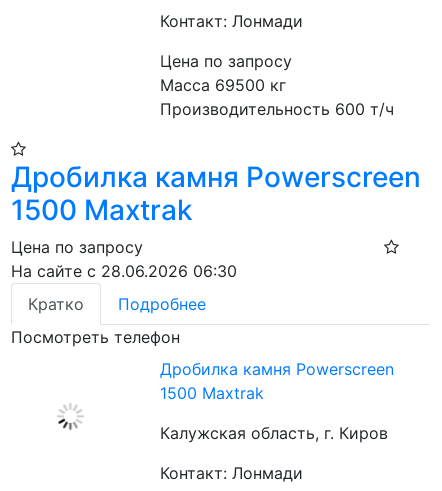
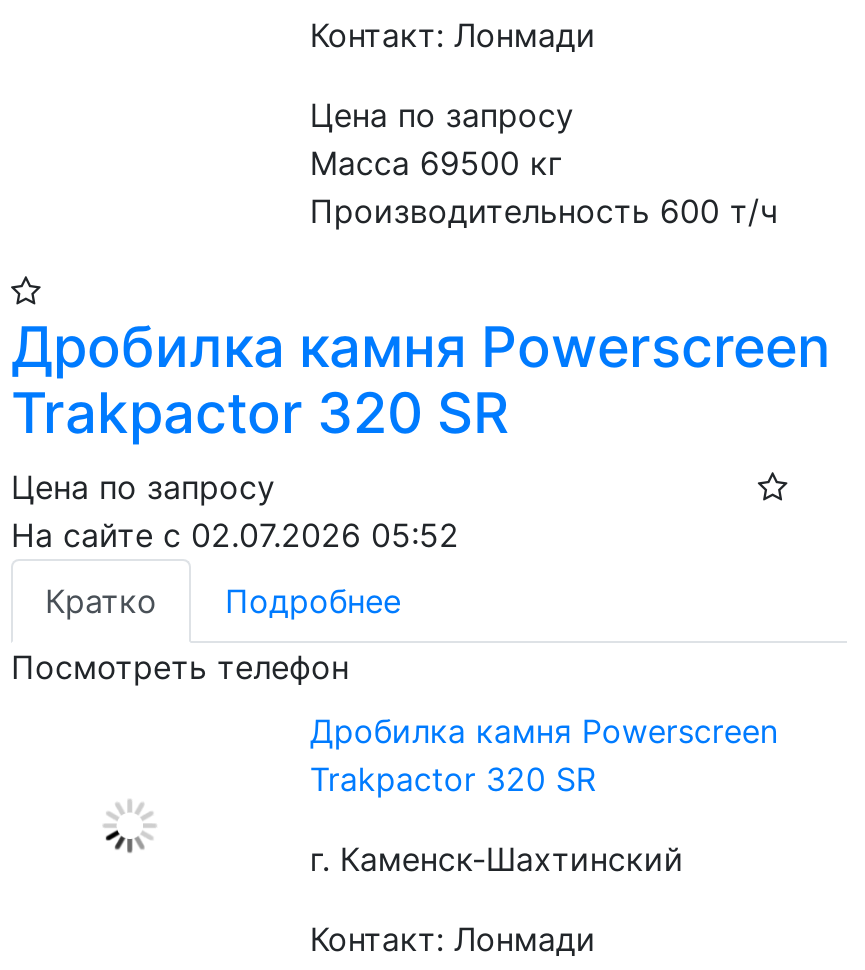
[11,193,193,227] 1500 Maxtrak -> [11,378,509,446] Trakpactor 320 SR
[11,261,237,281] На сайте с 28.06.2026 06:30 -> [11,514,459,554] На сайте с 02.07.2026 05:52
[160,383,264,403] 1500 Maxtrak -> [310,758,596,798] Trakpactor 320 SR
[160,423,388,443] Калужская область, г. Киров -> [310,838,684,878] г. Каменск-Шахтинский

